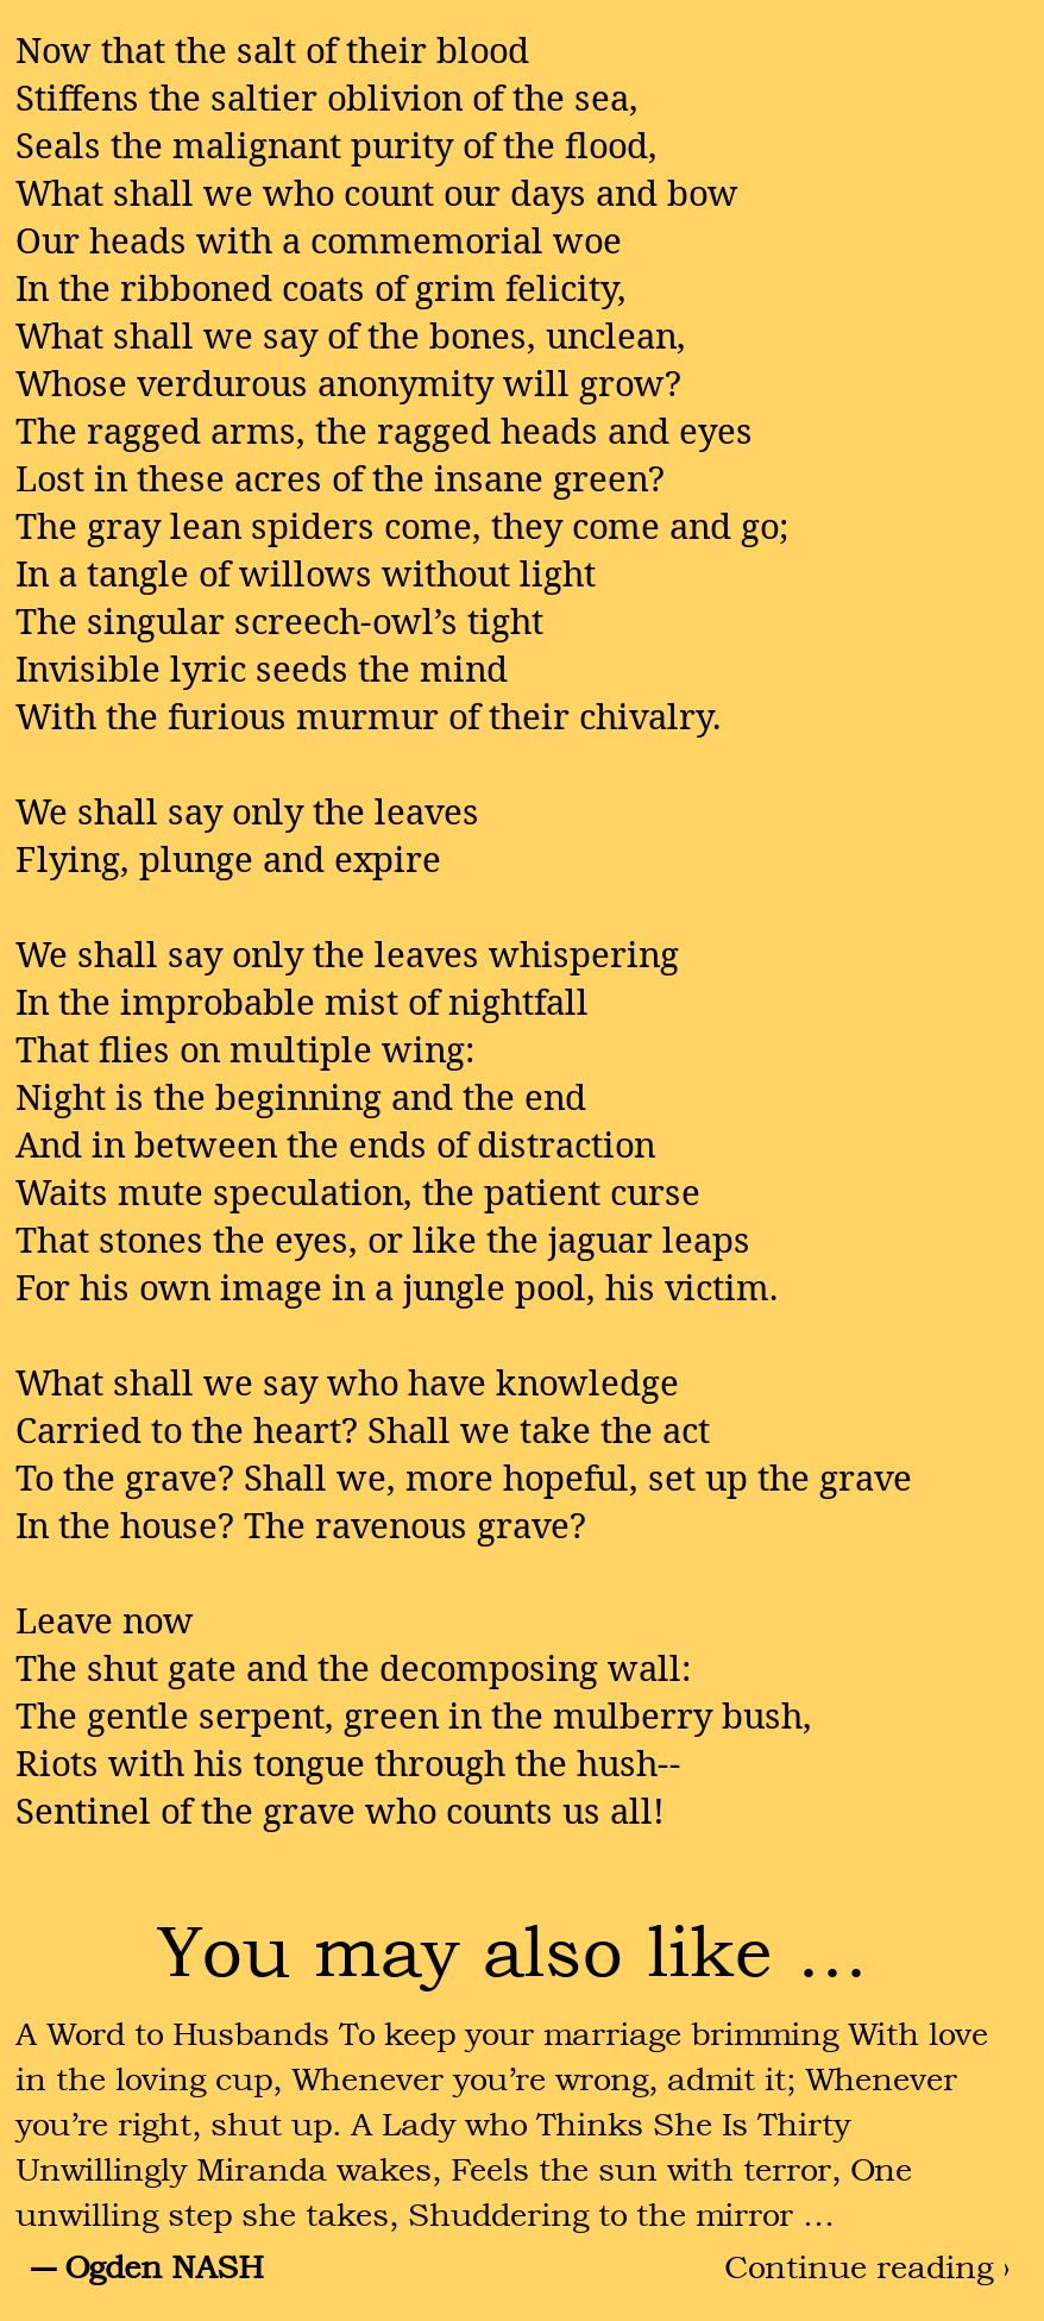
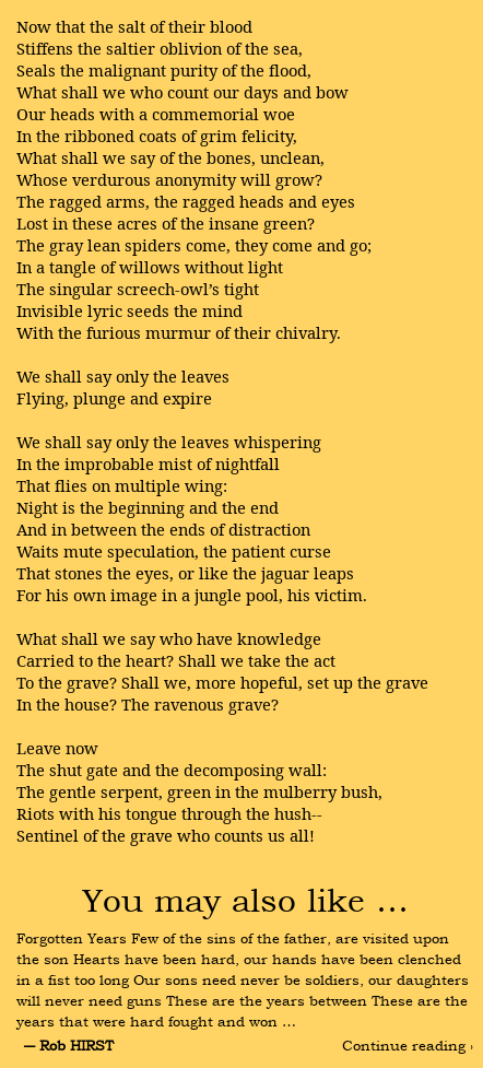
[15,2012,988,2288] A Word to Husbands To keep your marriage brimming With love | in the loving cup, Whenever you’re wrong, admit it; Whenever | you’re right, shut up. A Lady who Thinks She Is Thirty | Unwillingly Miranda wakes, Feels the sun with terror, One | unwilling step she takes, Shuddering to the mirror … | ― Ogden NASH -> [16,928,469,1055] Forgotten Years Few of the sins of the father, are visited upon | the son Hearts have been hard, our hands have been clenched | in a fist too long Our sons need never be soldiers, our daughters | will never need guns These are the years between These are the | years that were hard fought and won … | ― Rob HIRST

